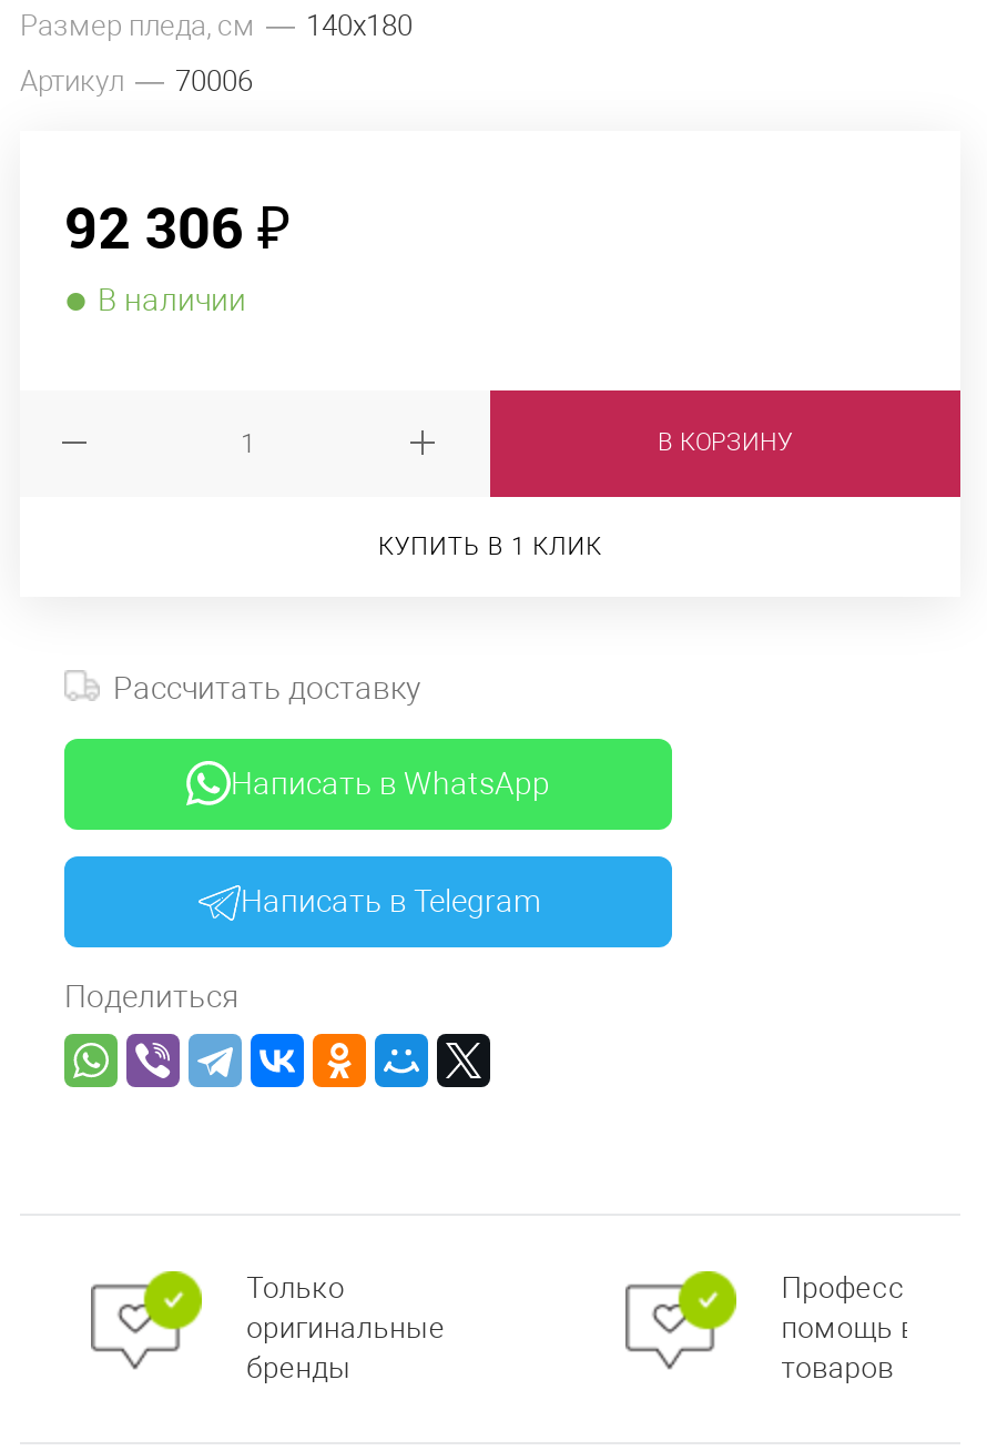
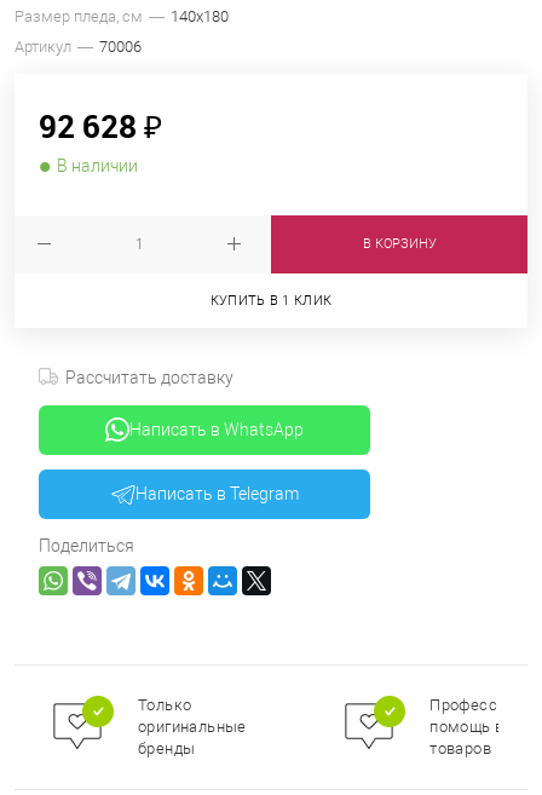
[64,186,291,266] 92 306 ₽ -> [39,104,162,147] 92 628 ₽

